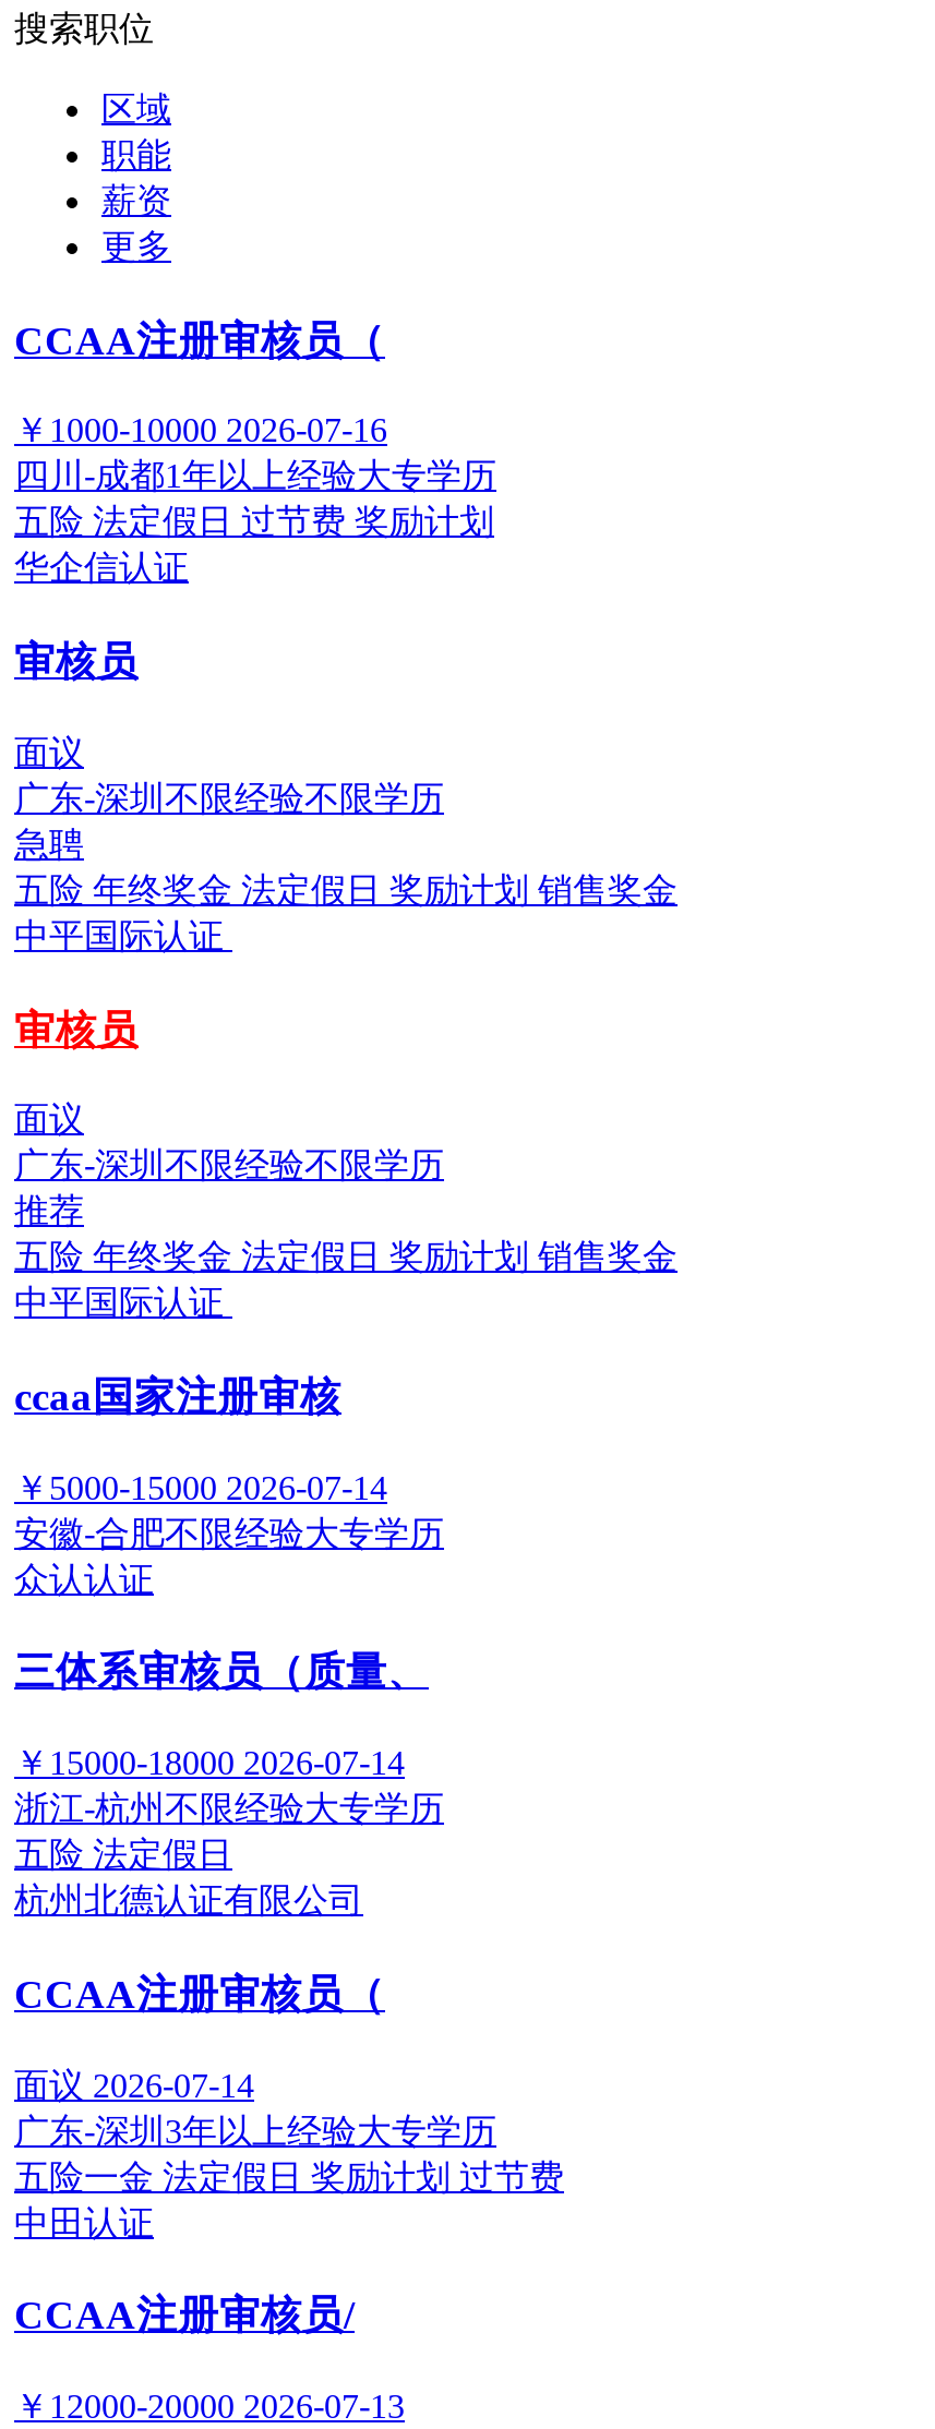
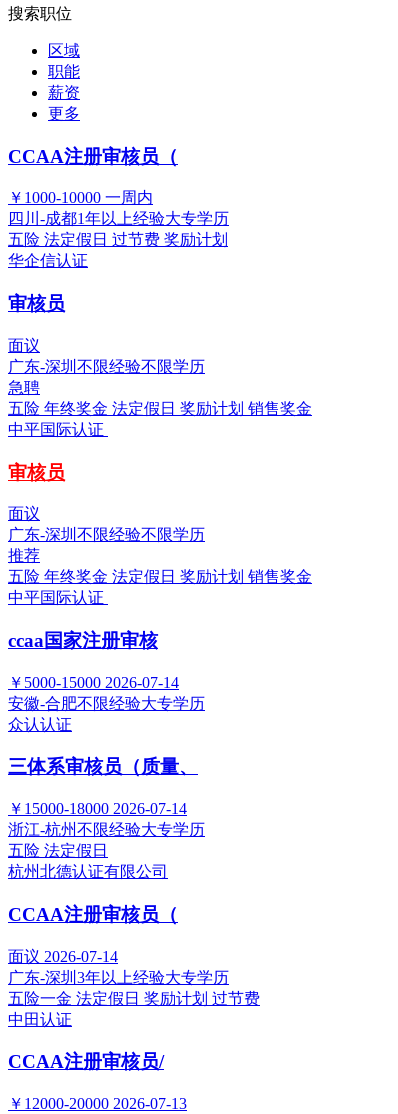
[14,412,387,449] ￥1000-10000 2026-07-16 -> [8,189,153,206] ￥1000-10000 一周内

